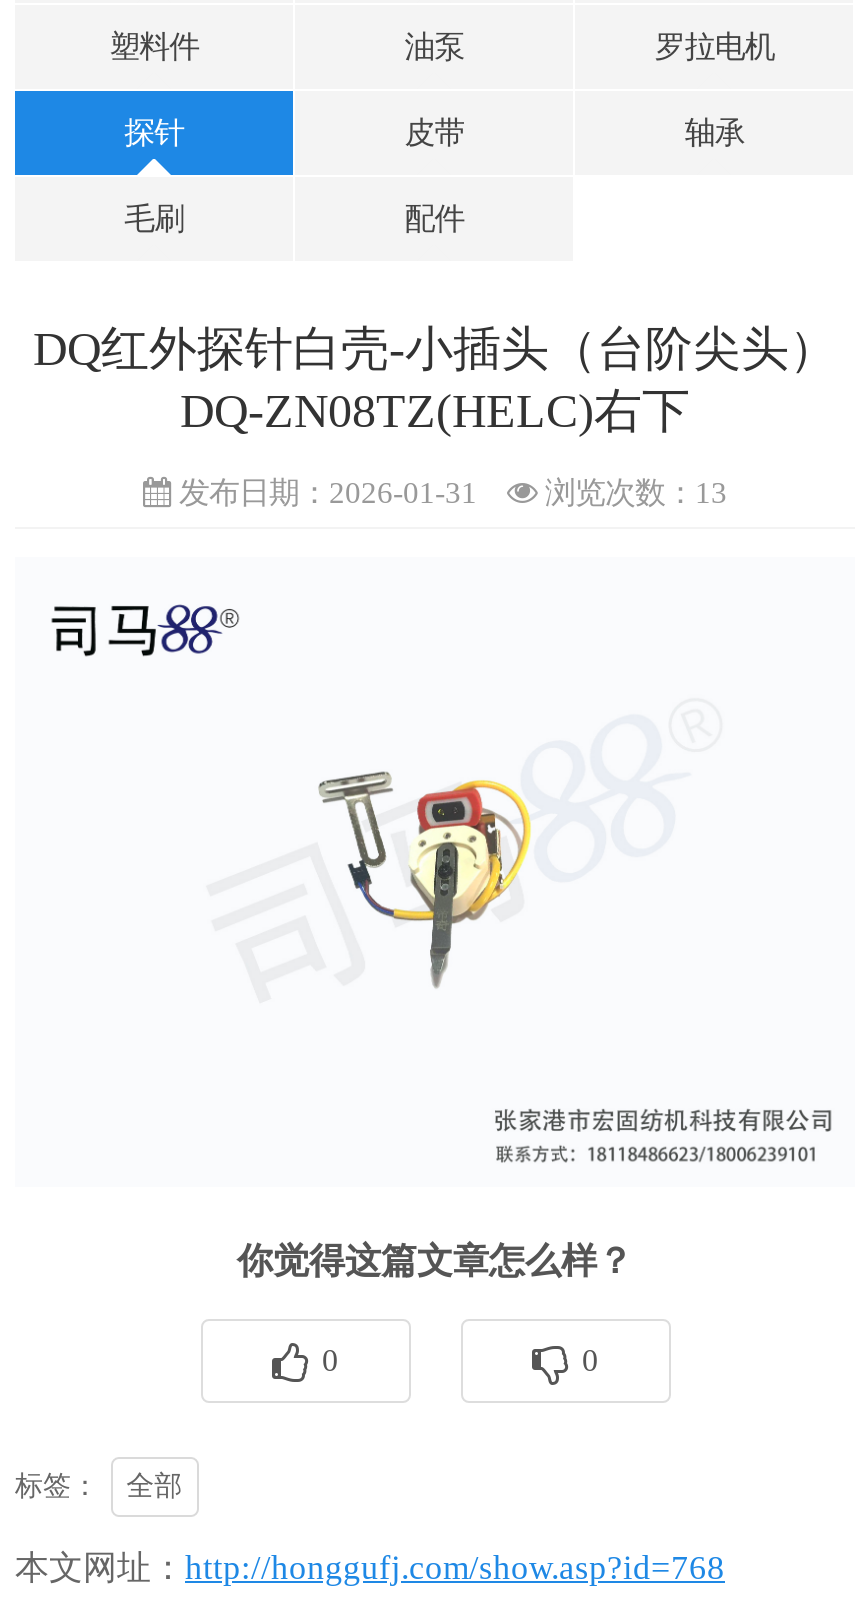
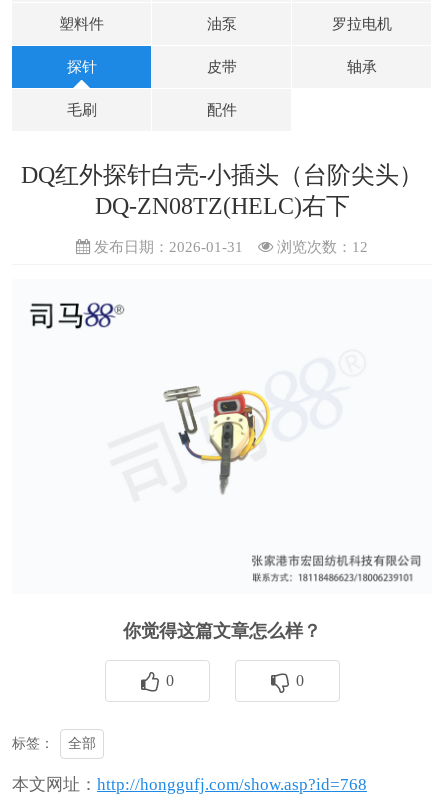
[171,475,727,509] 发布日期：2026-01-31 浏览次数：13 -> [90,238,368,255] 发布日期：2026-01-31 浏览次数：12

